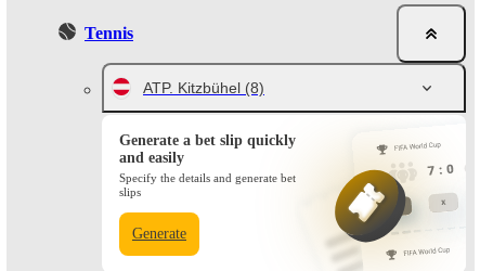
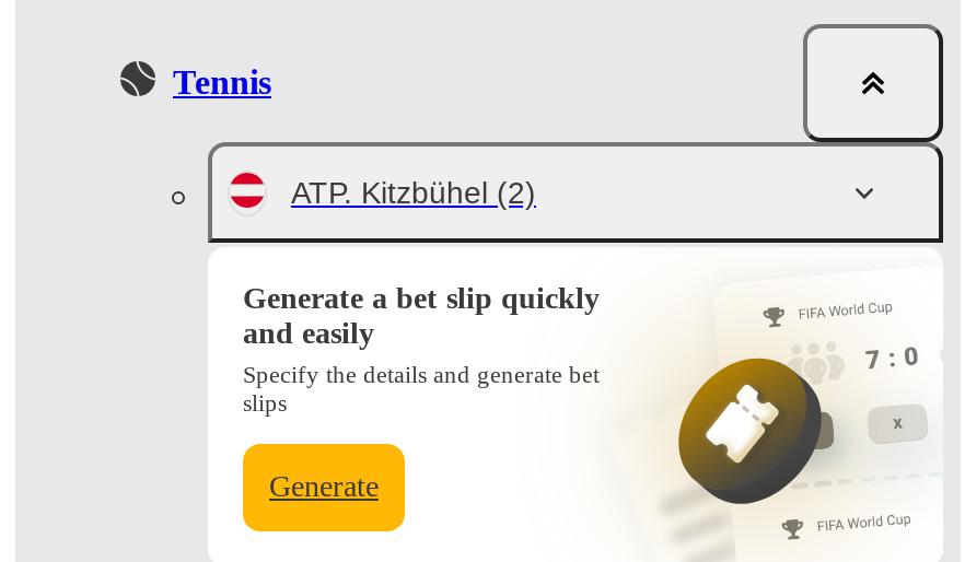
[143,79,264,96] ATP. Kitzbühel (8) -> [291,175,536,210] ATP. Kitzbühel (2)

